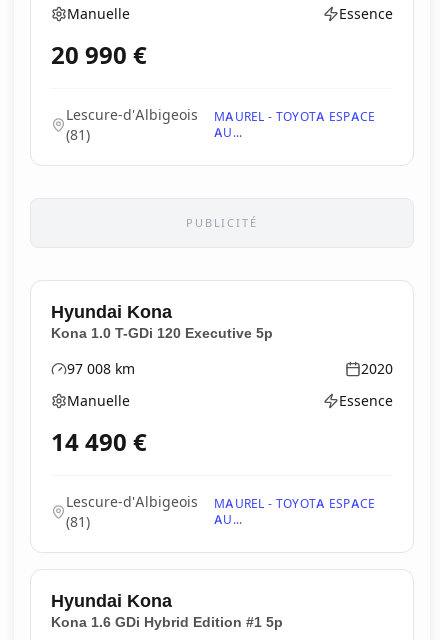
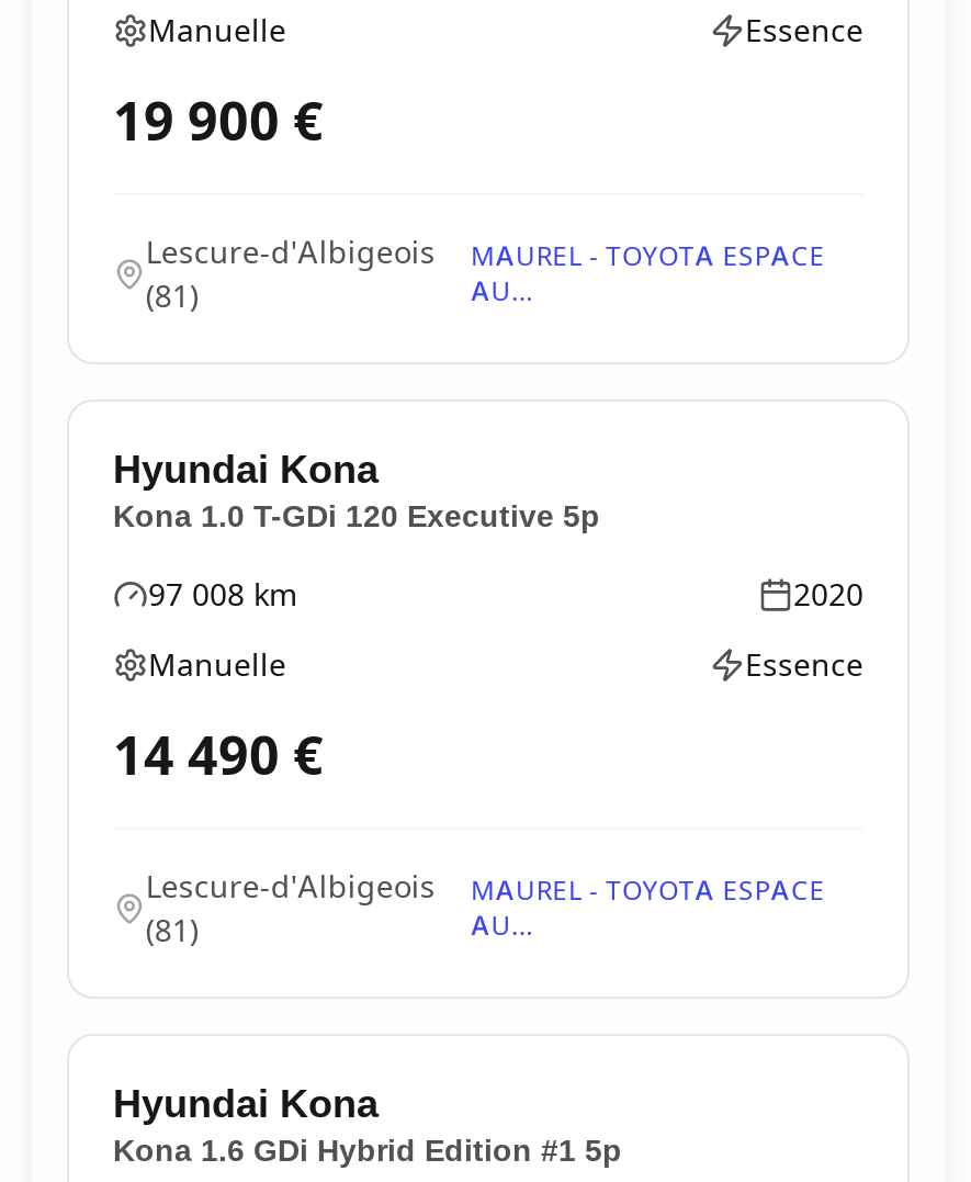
[51,41,147,70] 20 990 € -> [113,90,324,154] 19 900 €
[186,216,258,230] PUBLICITÉ -> none

